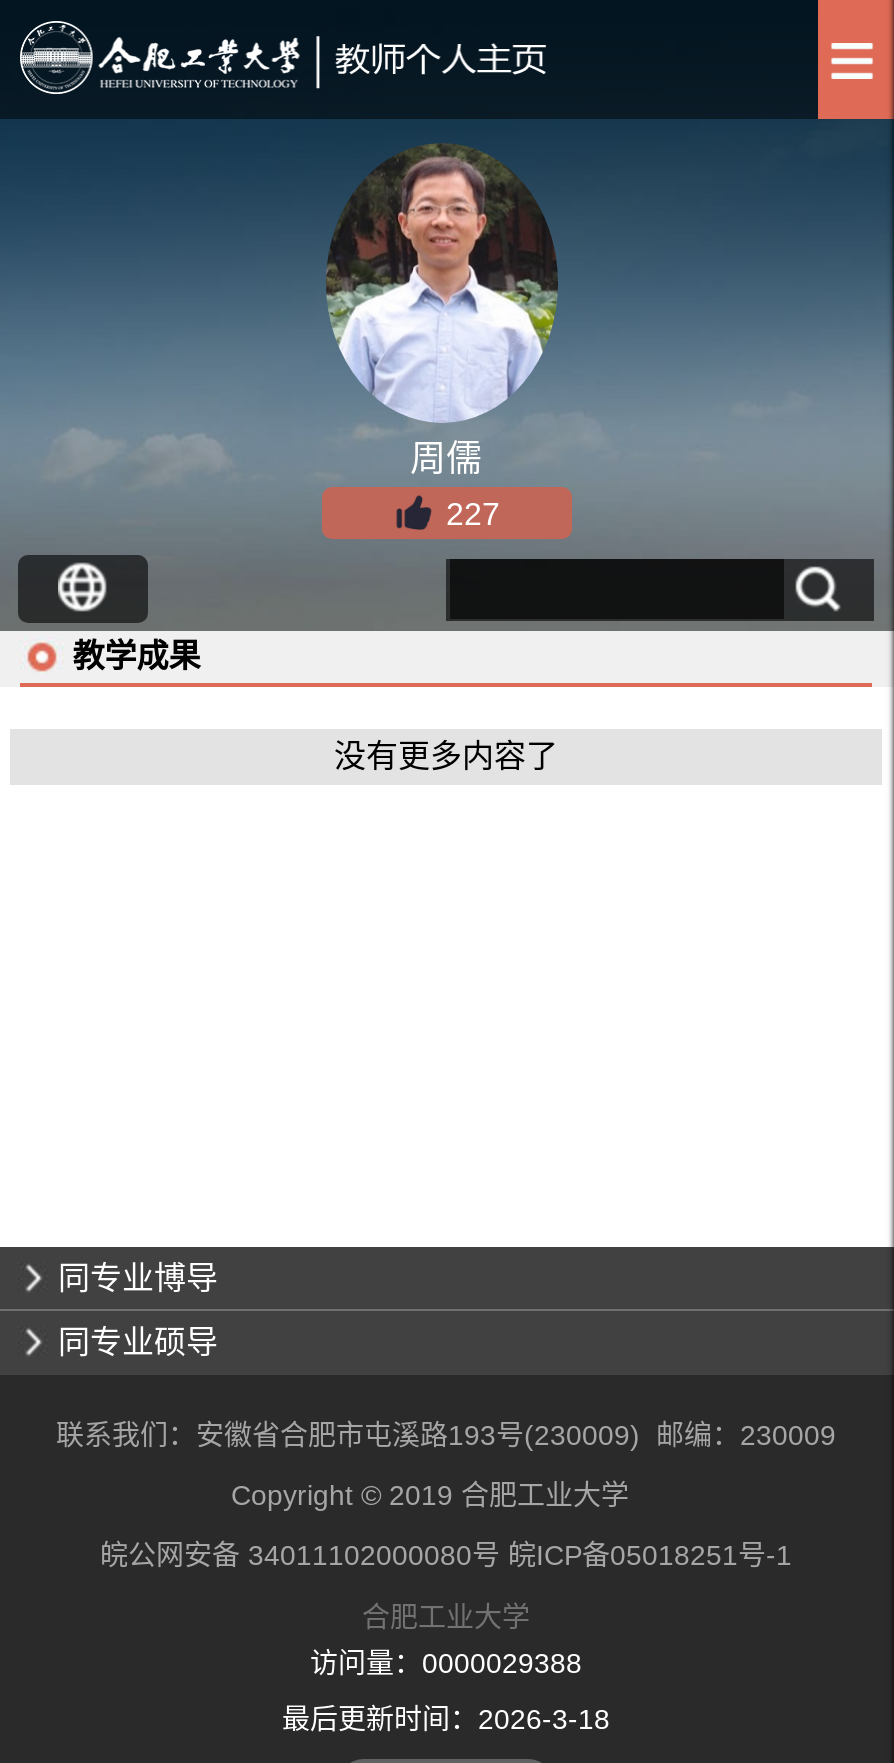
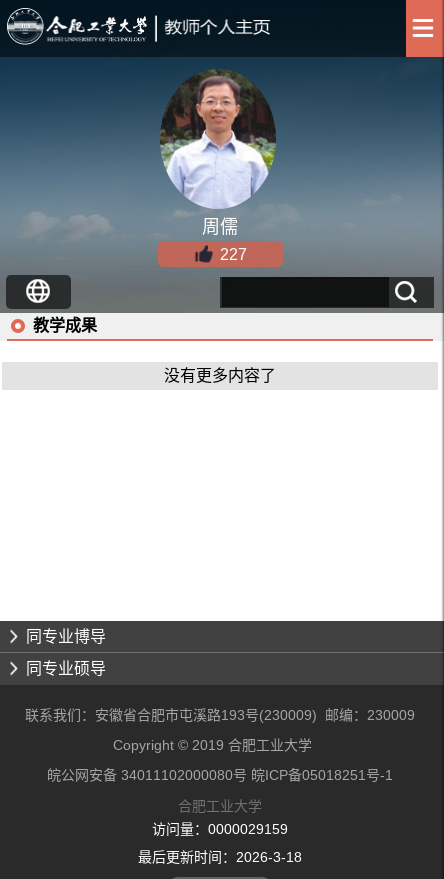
[310,1647,582,1679] 访问量：0000029388 -> [152,821,288,837] 访问量：0000029159

